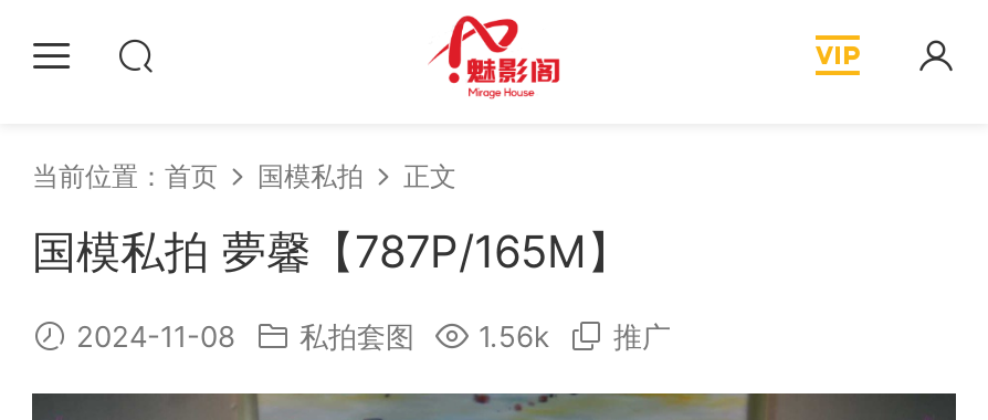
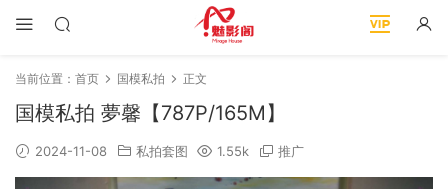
[67,318,671,354] 2024-11-08 私拍套图 1.56k 推广 -> [31,143,304,159] 2024-11-08 私拍套图 1.55k 推广

